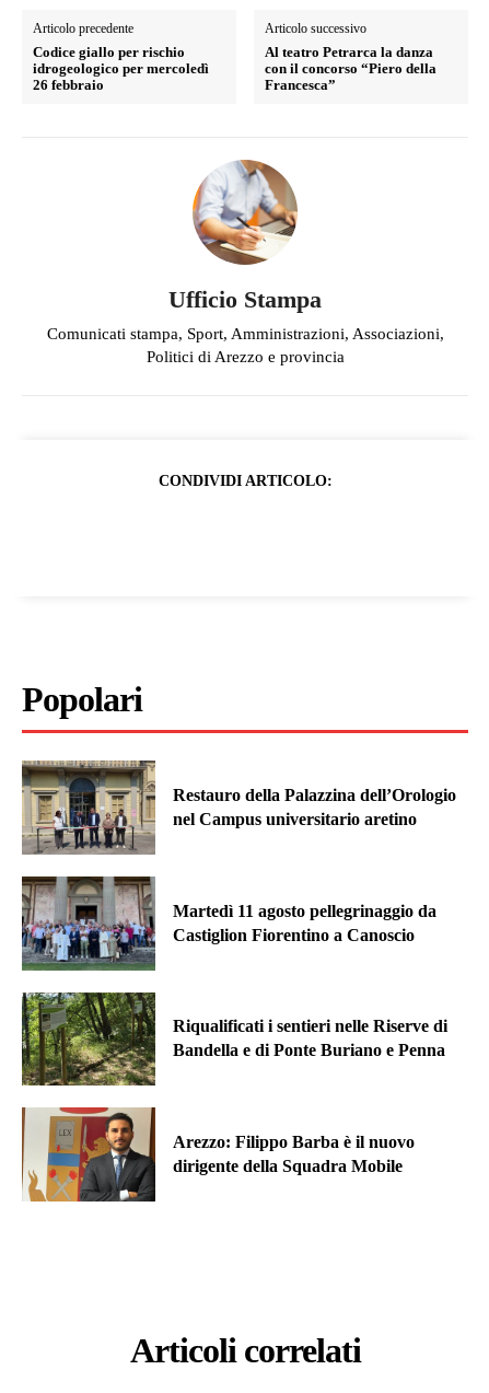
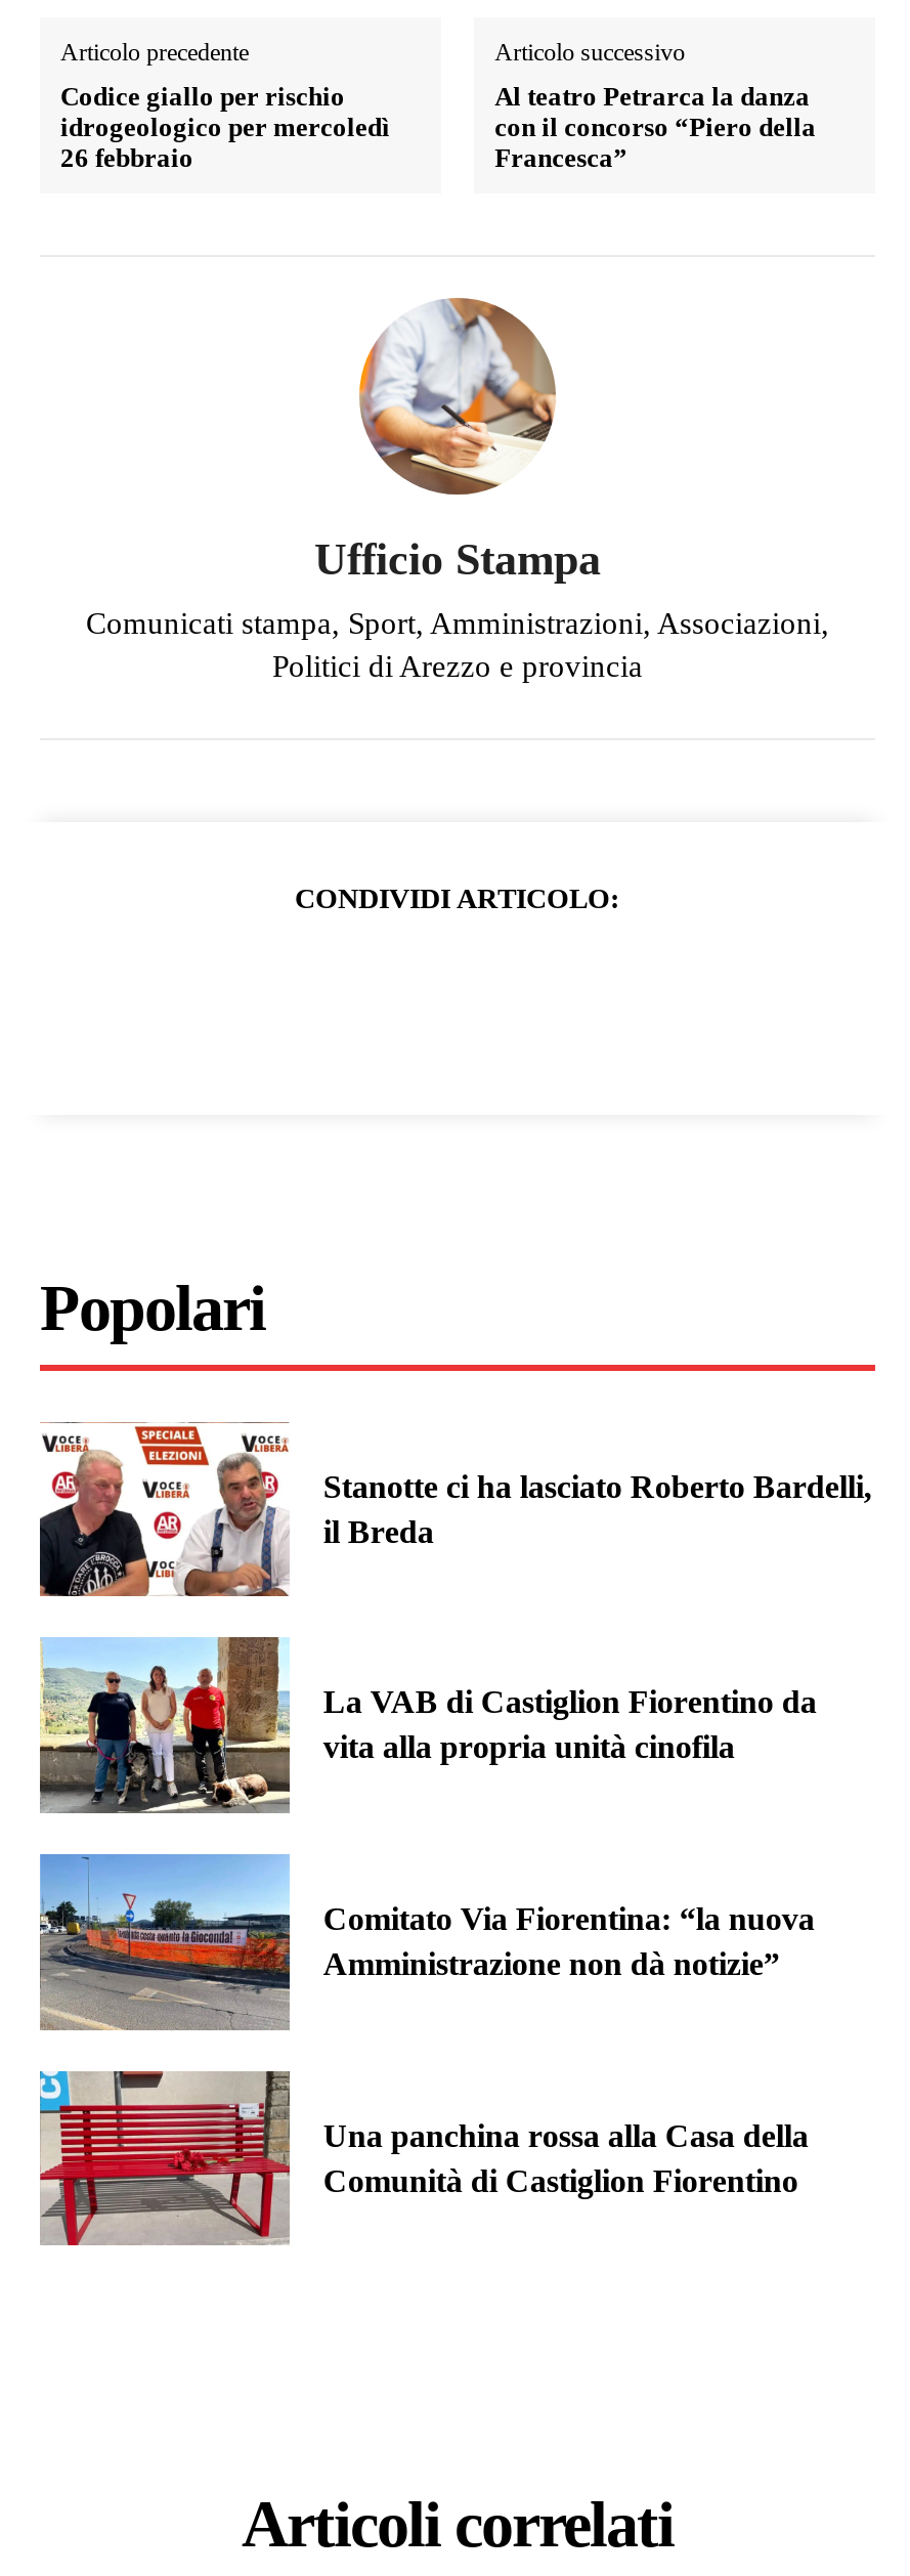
[21,759,457,855] [image] | Restauro della Palazzina dell’Orologio | nel Campus universitario aretino -> [38,1421,872,1597] [image] | Stanotte ci ha lasciato Roberto Bardelli, | il Breda
[21,875,437,971] [image] | Martedì 11 agosto pellegrinaggio da | Castiglion Fiorentino a Canoscio -> [38,1636,817,1814] [image] | La VAB di Castiglion Fiorentino da | vita alla propria unità cinofila
[21,991,448,1087] [image] | Riqualificati i sentieri nelle Riserve di | Bandella e di Ponte Buriano e Penna -> [38,1853,815,2031] [image] | Comitato Via Fiorentina: “la nuova | Amministrazione non dà notizie”
[21,1106,415,1203] [image] | Arezzo: Filippo Barba è il nuovo | dirigente della Squadra Mobile -> [38,2070,808,2246] [image] | Una panchina rossa alla Casa della | Comunità di Castiglion Fiorentino

